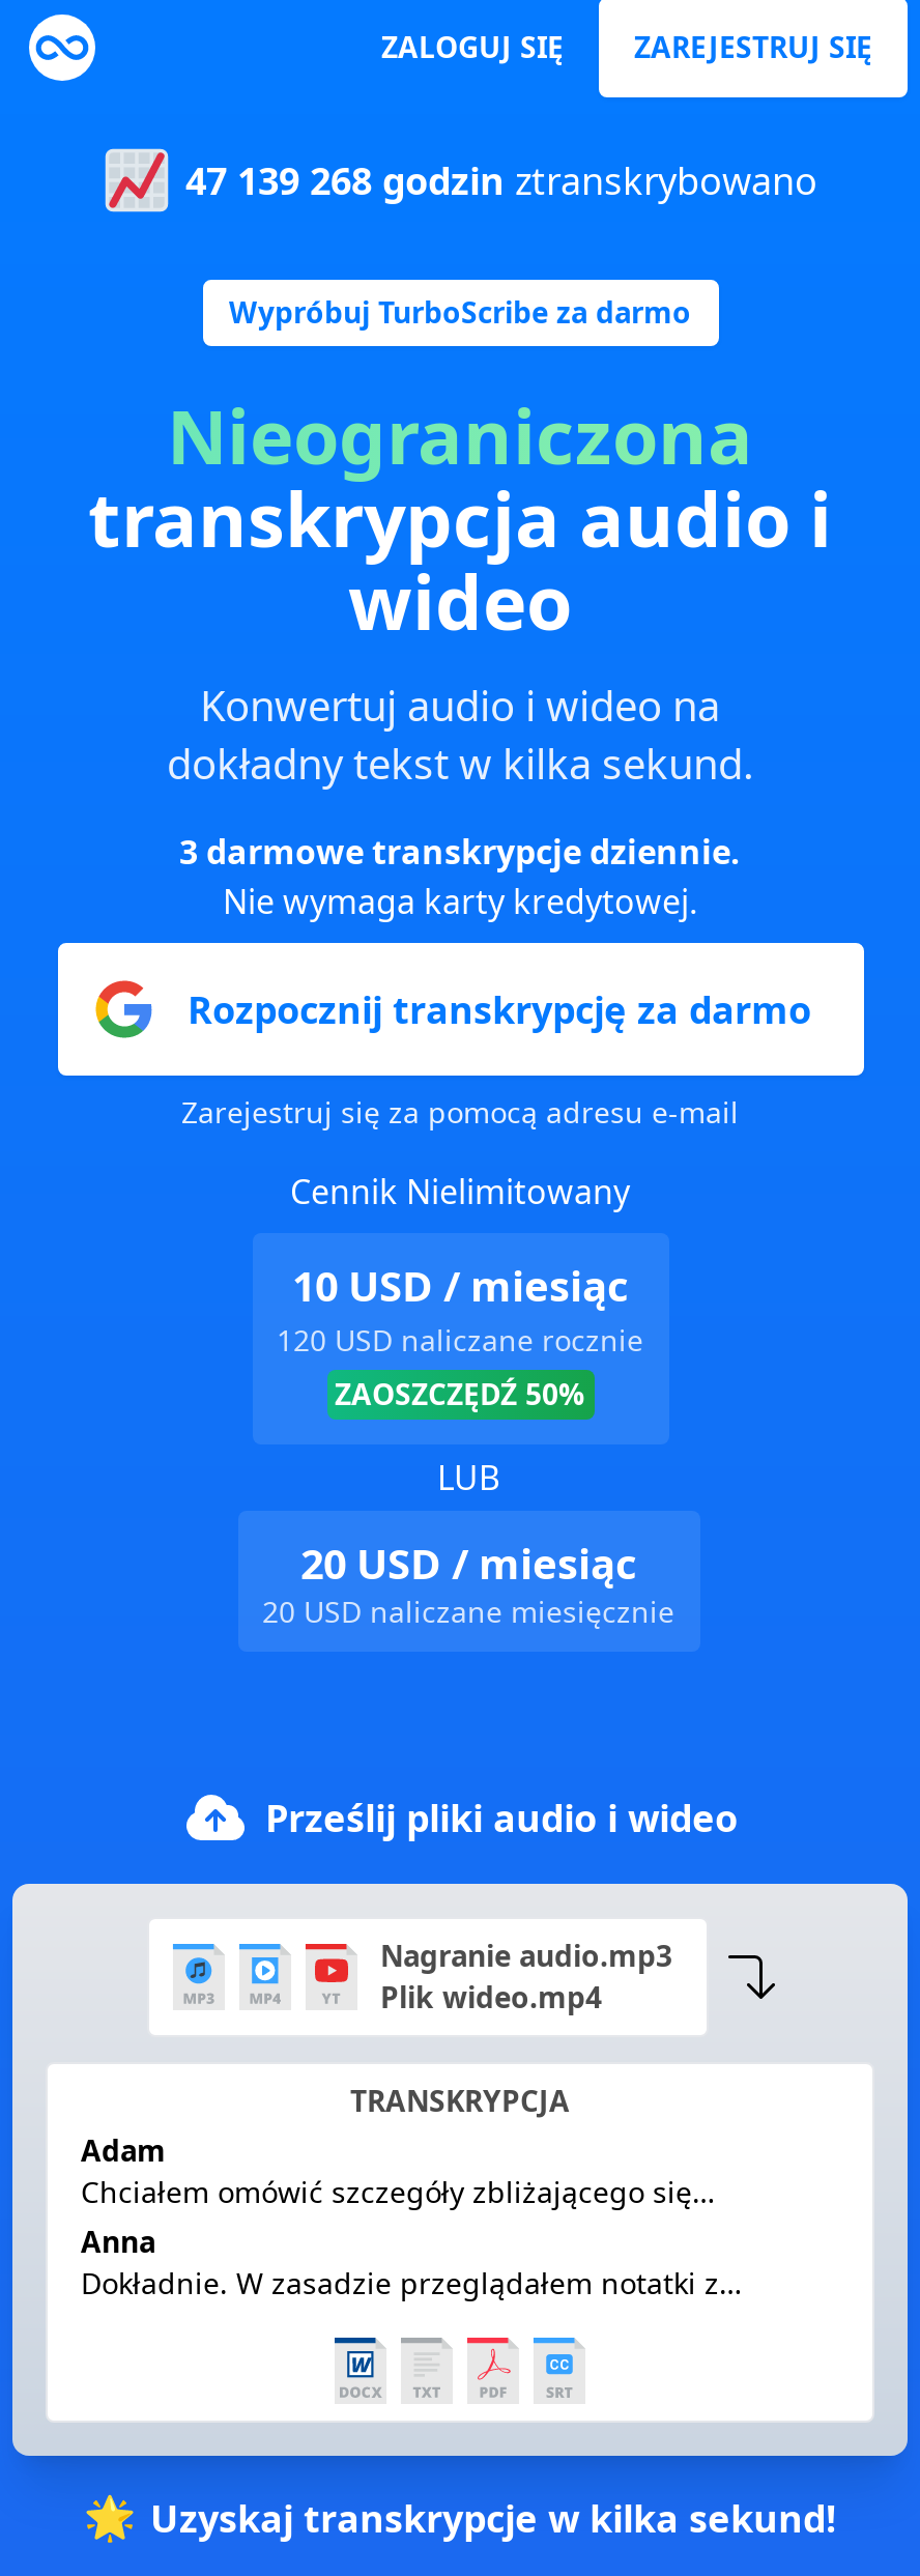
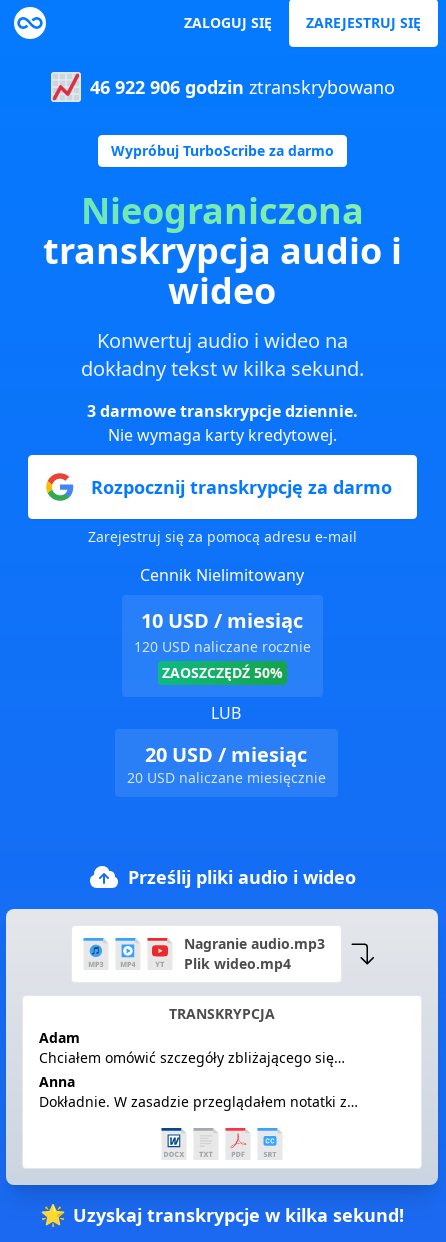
[185,155,817,205] 47 139 268 godzin ztranskrybowano -> [89,75,394,99] 46 922 906 godzin ztranskrybowano

